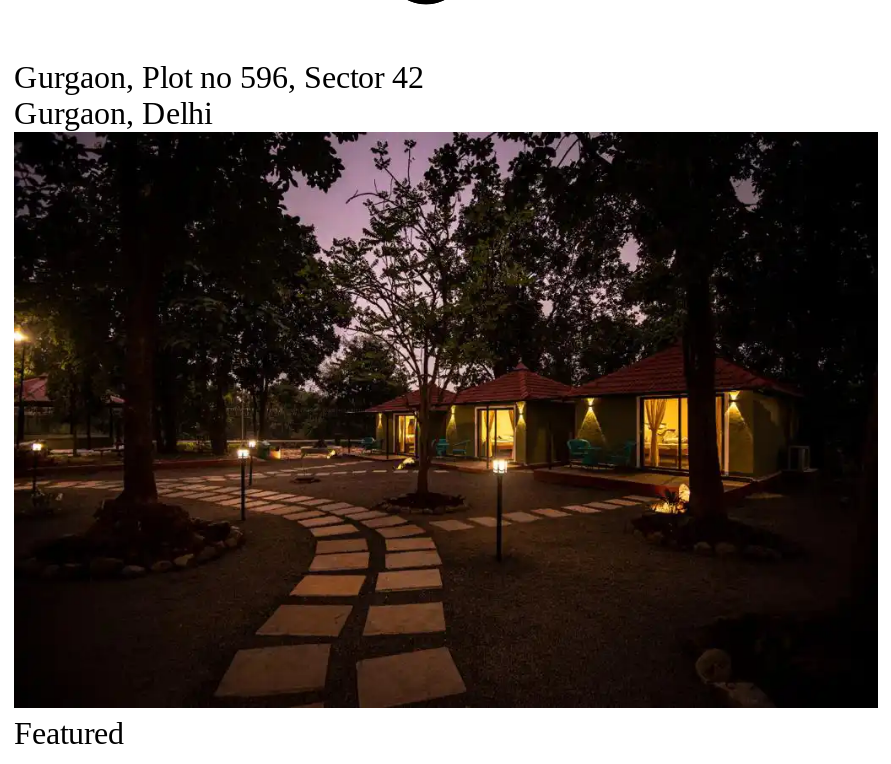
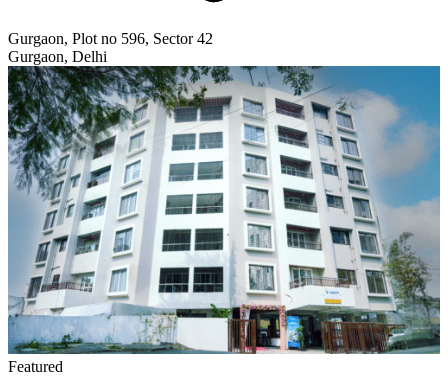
[12,130,880,708] [image] -> [7,65,441,354] [image]

